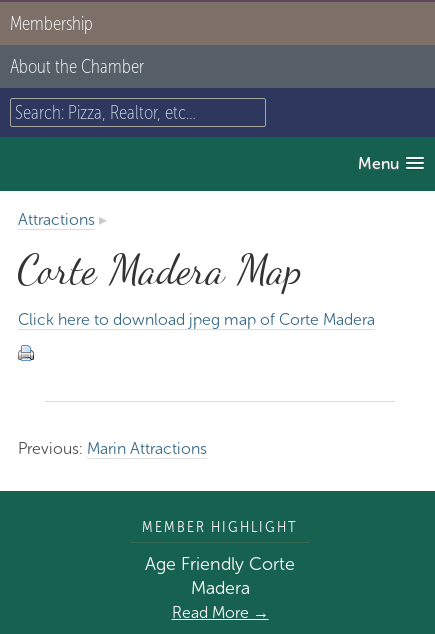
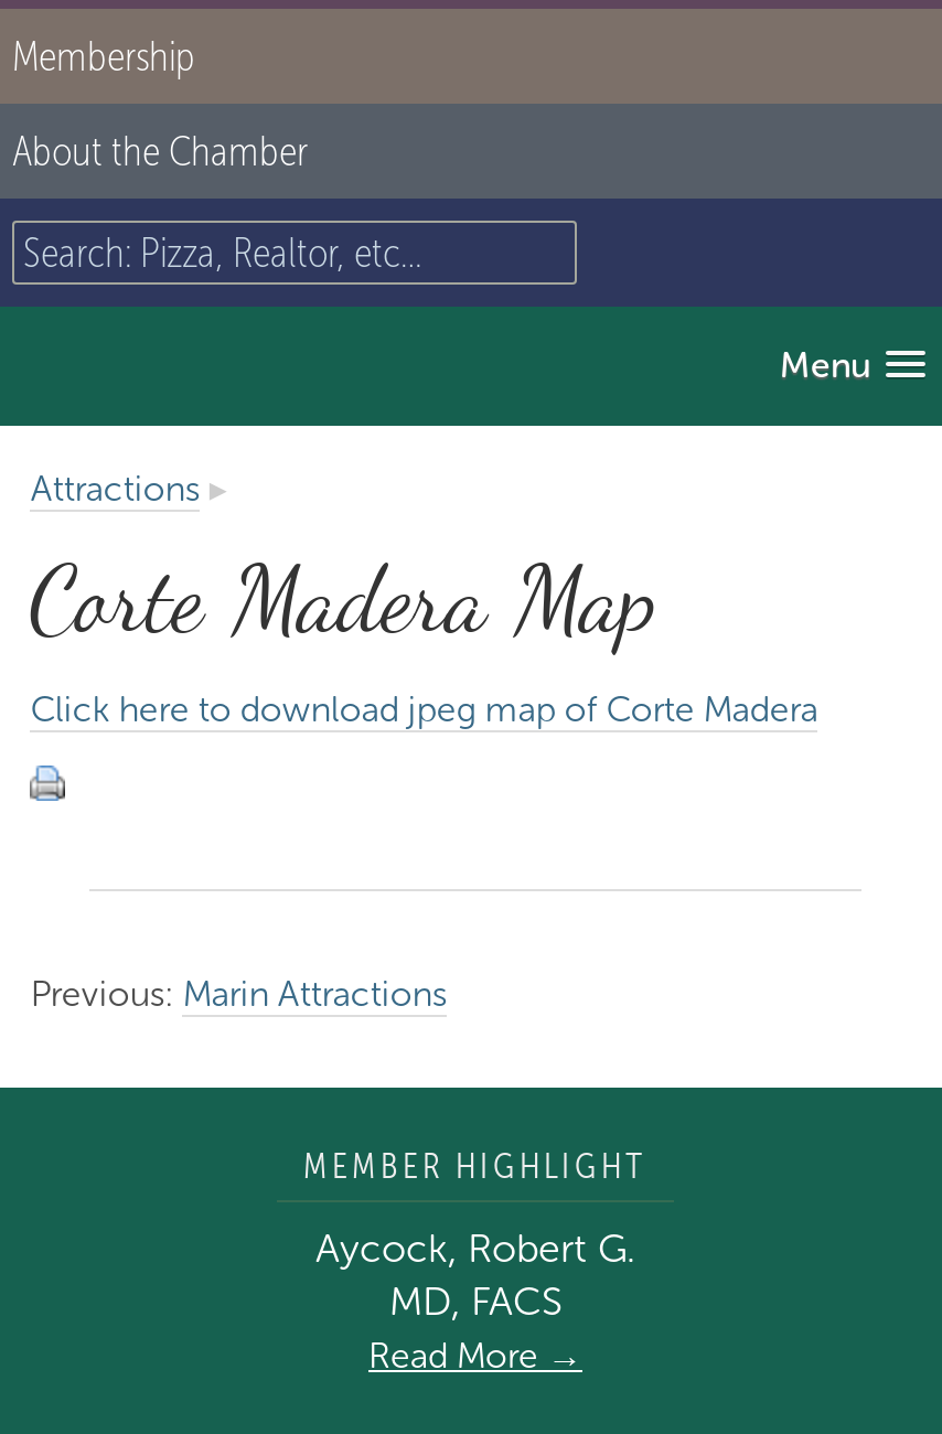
[145,553,295,599] Age Friendly Corte | Madera -> [315,1224,635,1325] Aycock, Robert G. | MD, FACS

